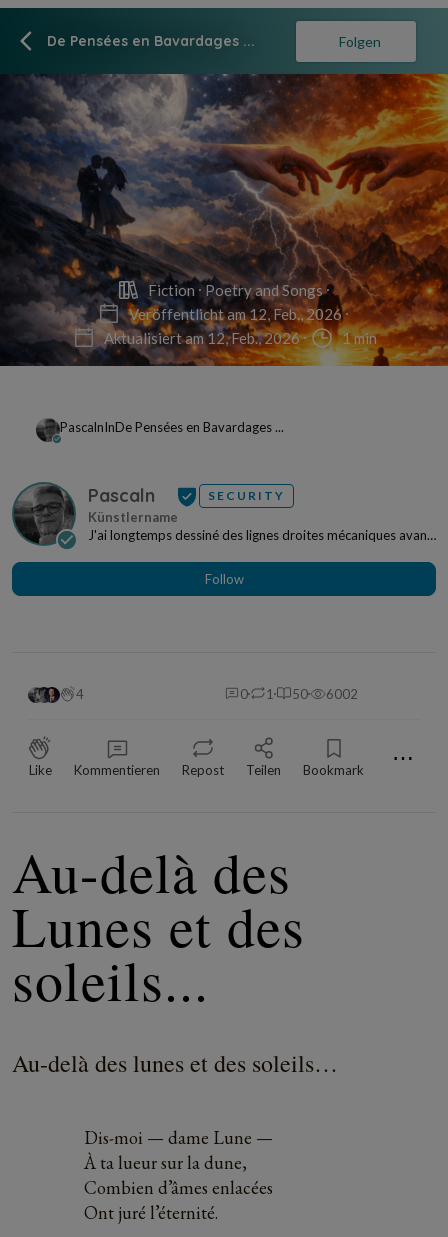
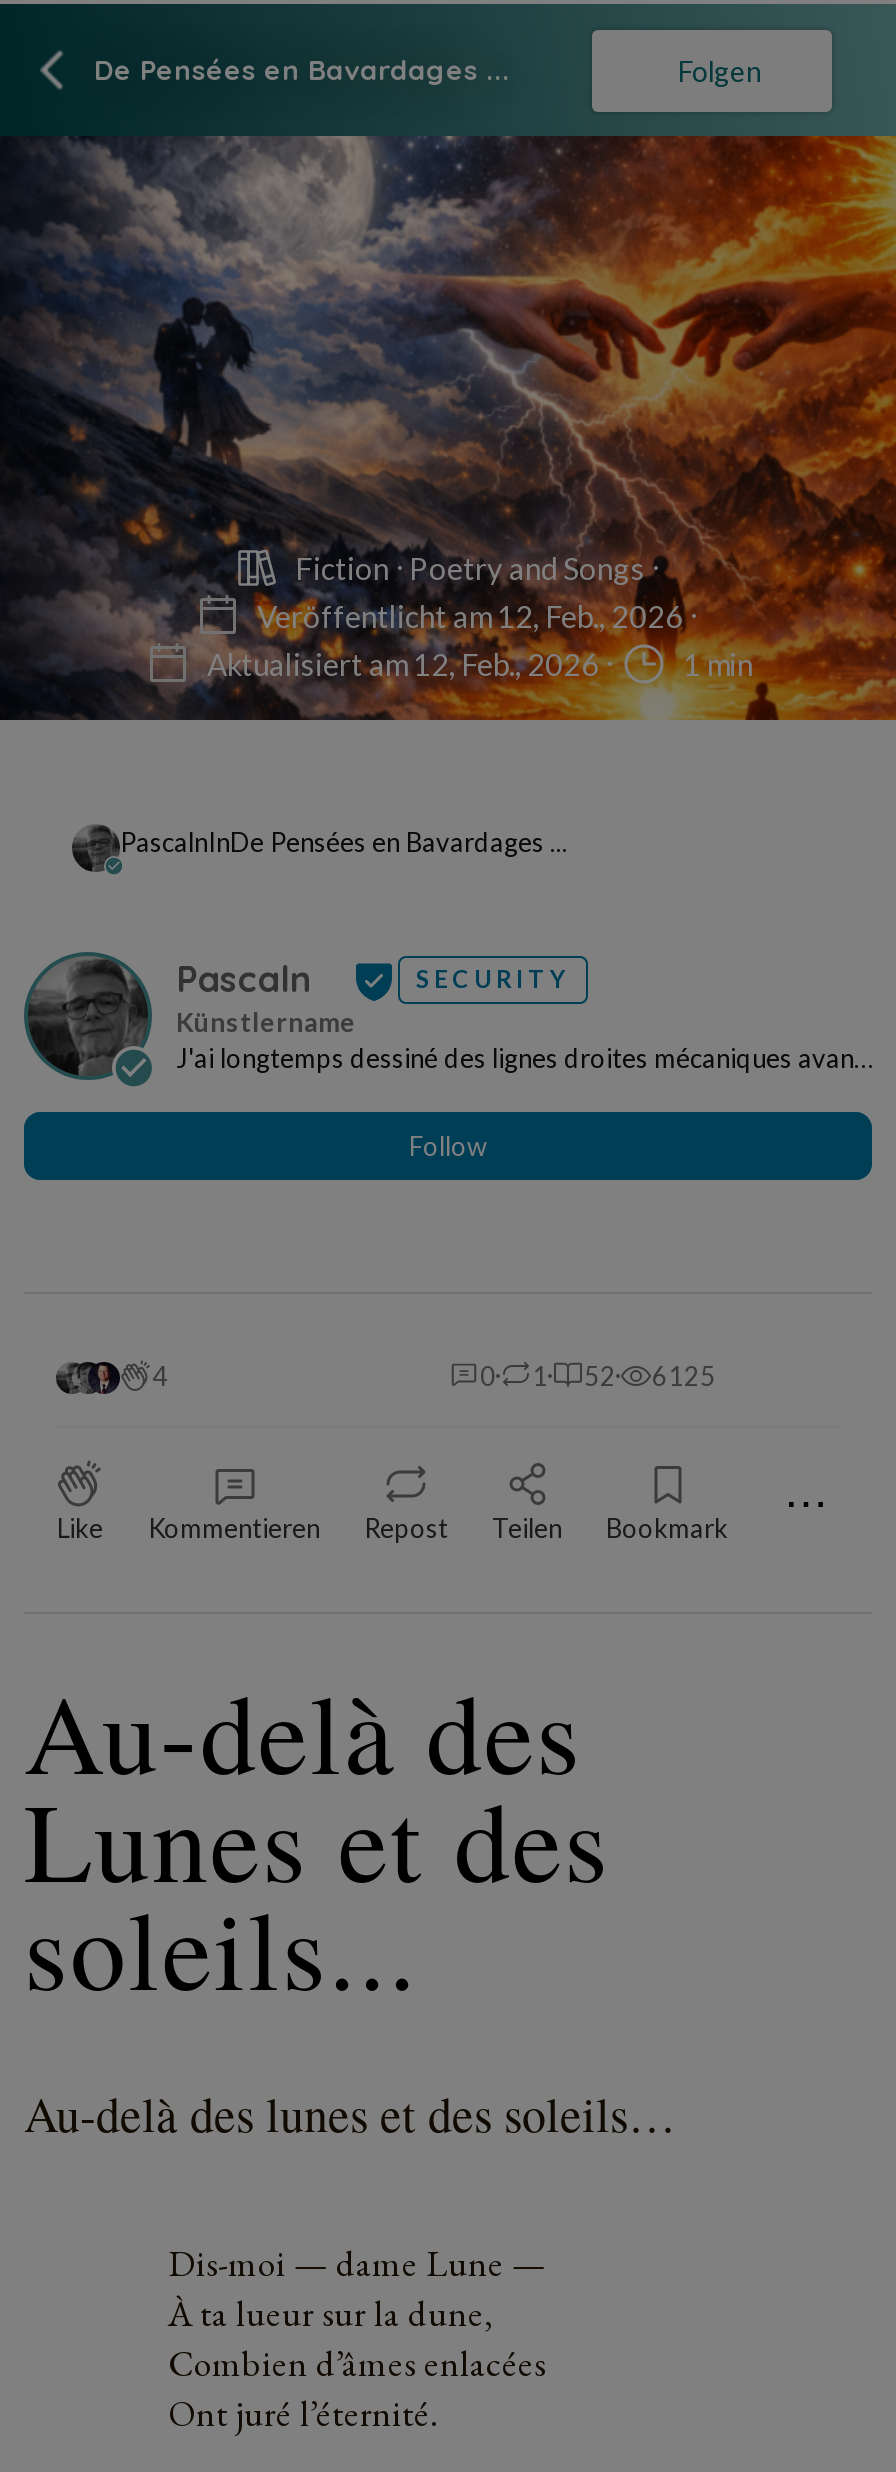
[292,686,308,702] 50 -> [584,1360,616,1392] 52
[326,686,358,702] 6002 -> [652,1360,716,1392] 6125

